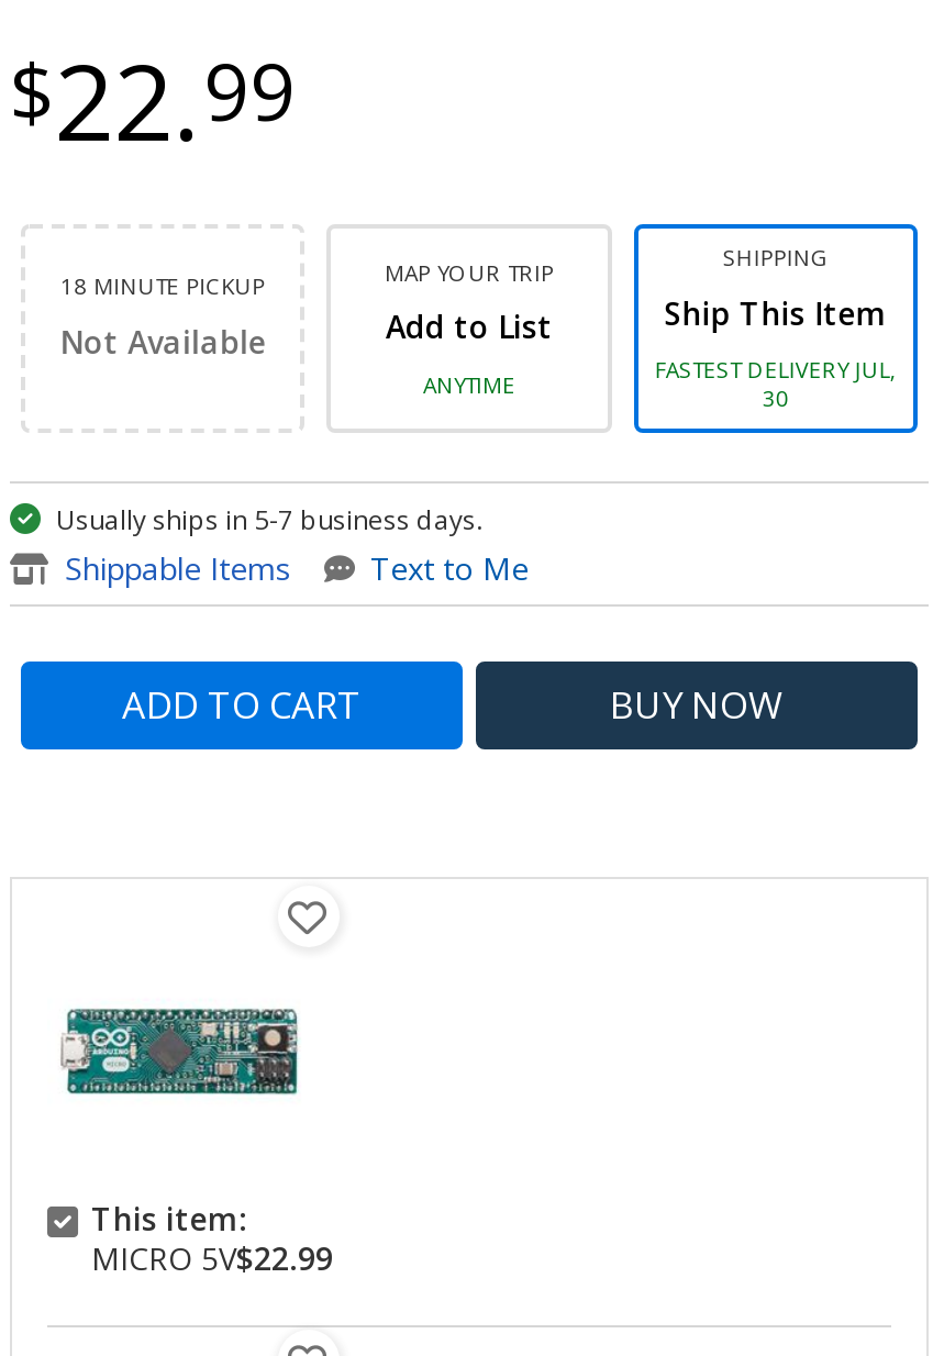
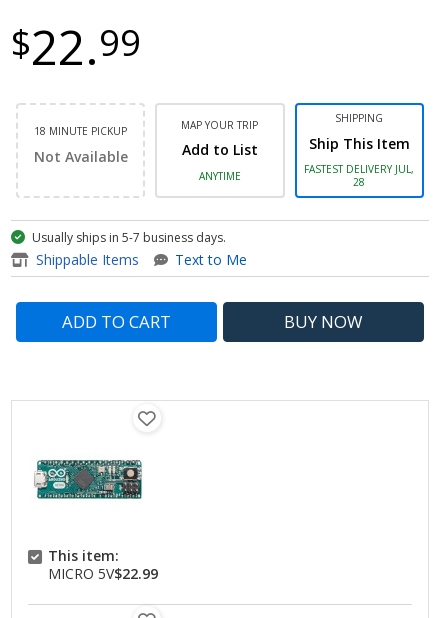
[762,384,789,414] 30 -> [353,175,365,189] 28

